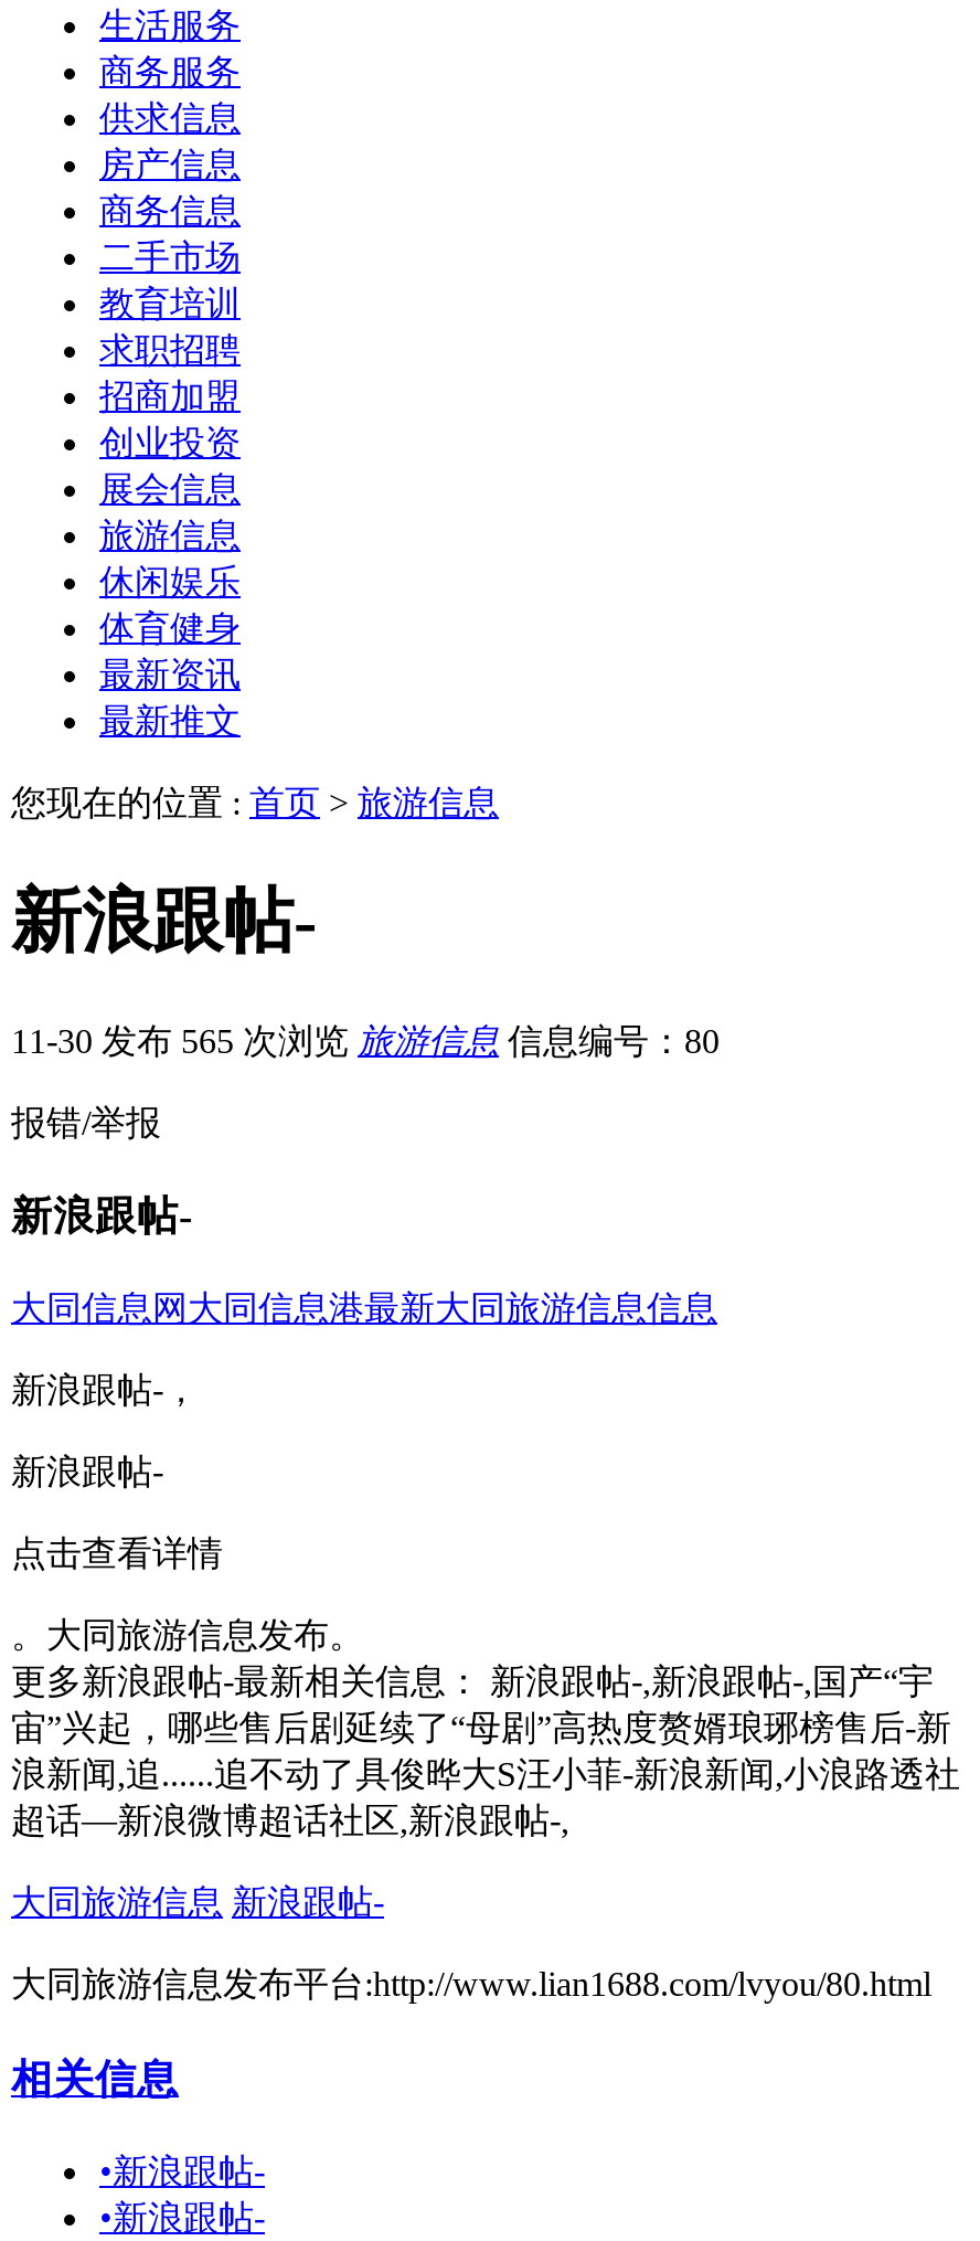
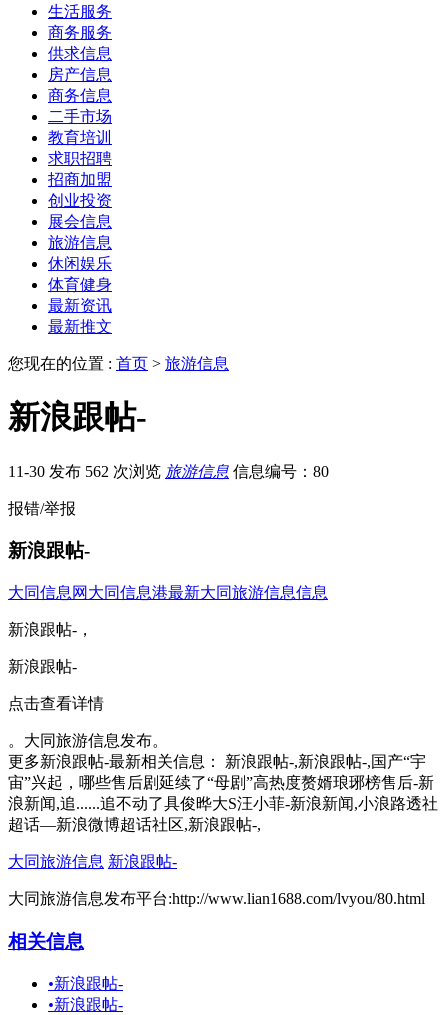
[11,1022,720,1059] 11-30 发布 565 次浏览 旅游信息 信息编号：80 -> [8,463,329,480] 11-30 发布 562 次浏览 旅游信息 信息编号：80

